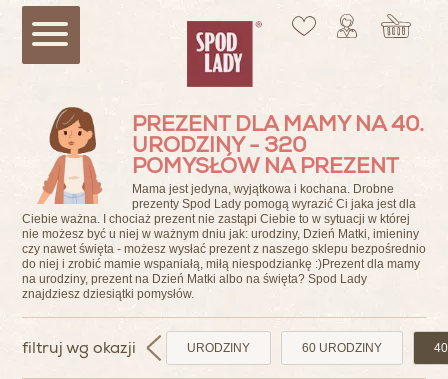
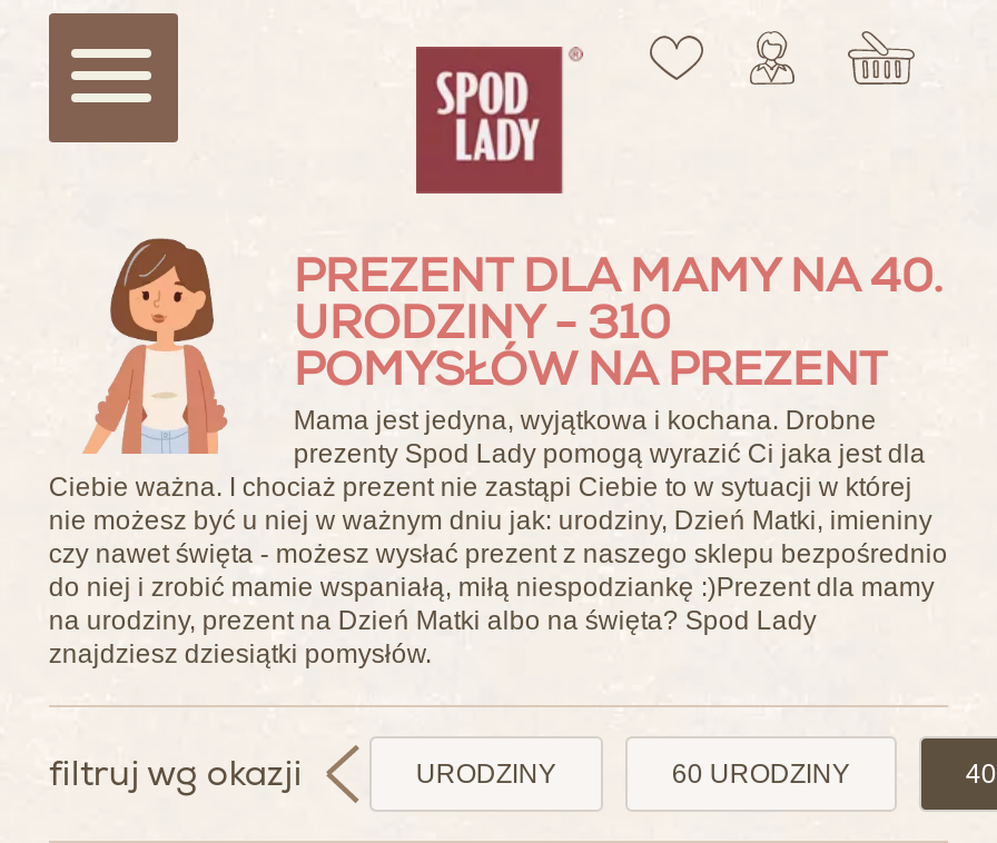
[132,132,306,159] URODZINY - 320 -> [293,294,669,354] URODZINY - 310

